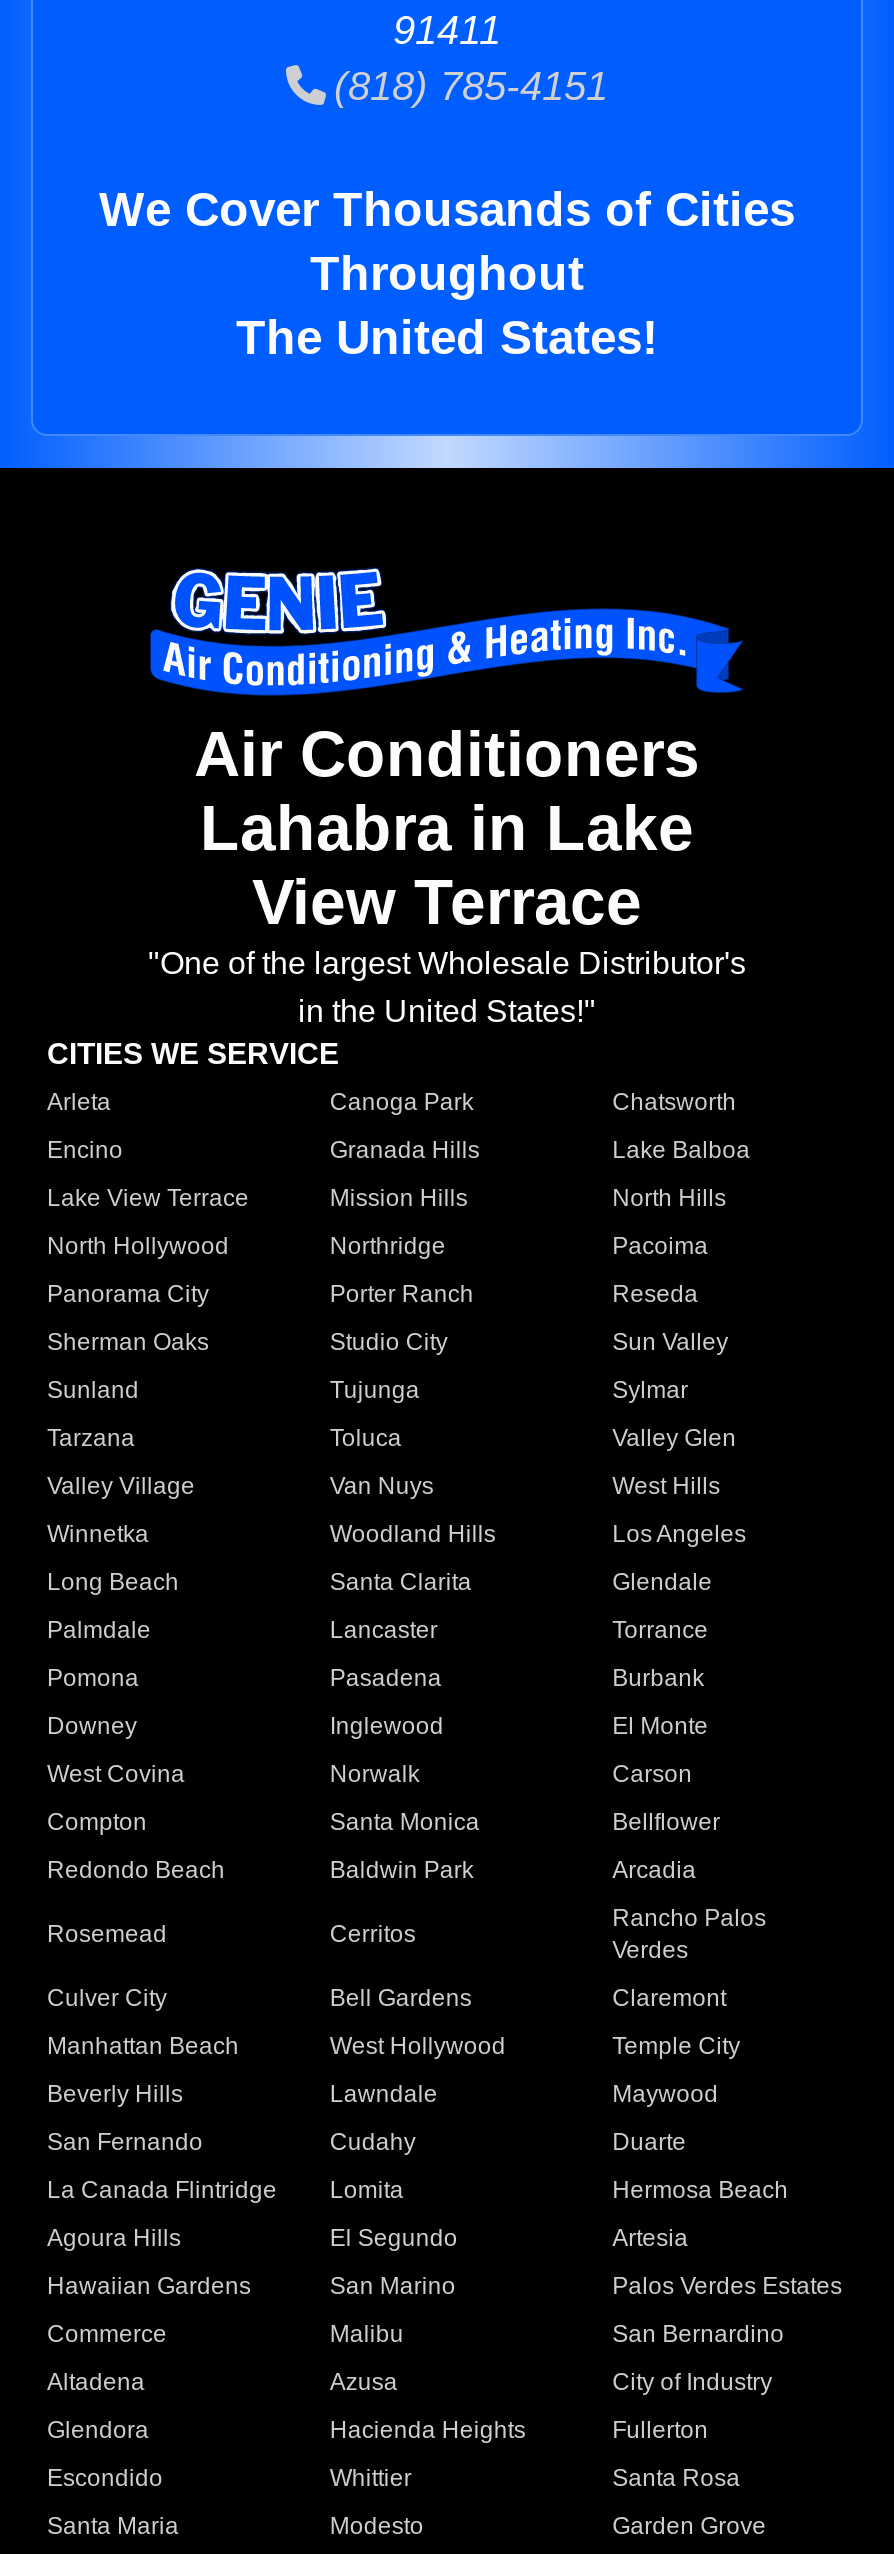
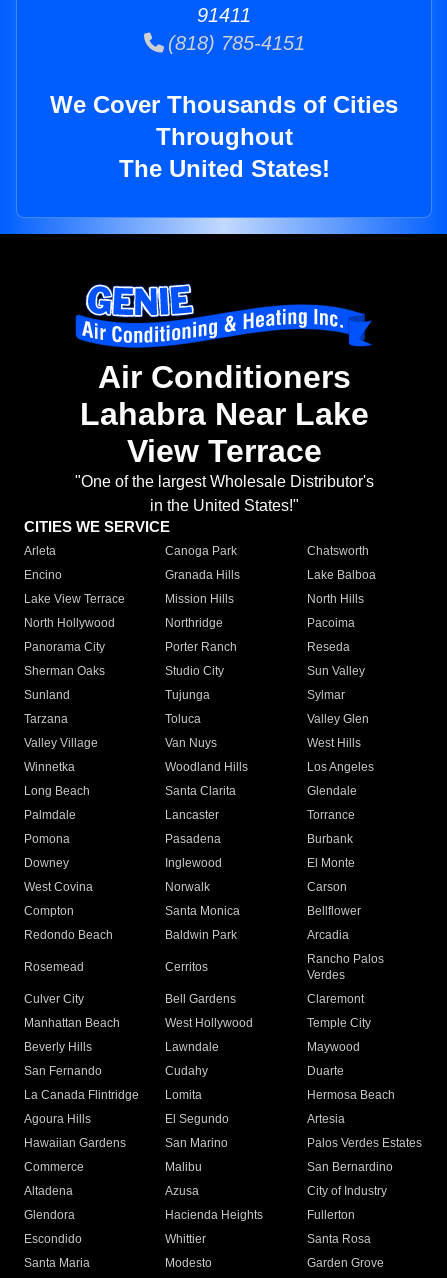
[200,793,694,865] Lahabra in Lake -> [79,396,368,432] Lahabra Near Lake

